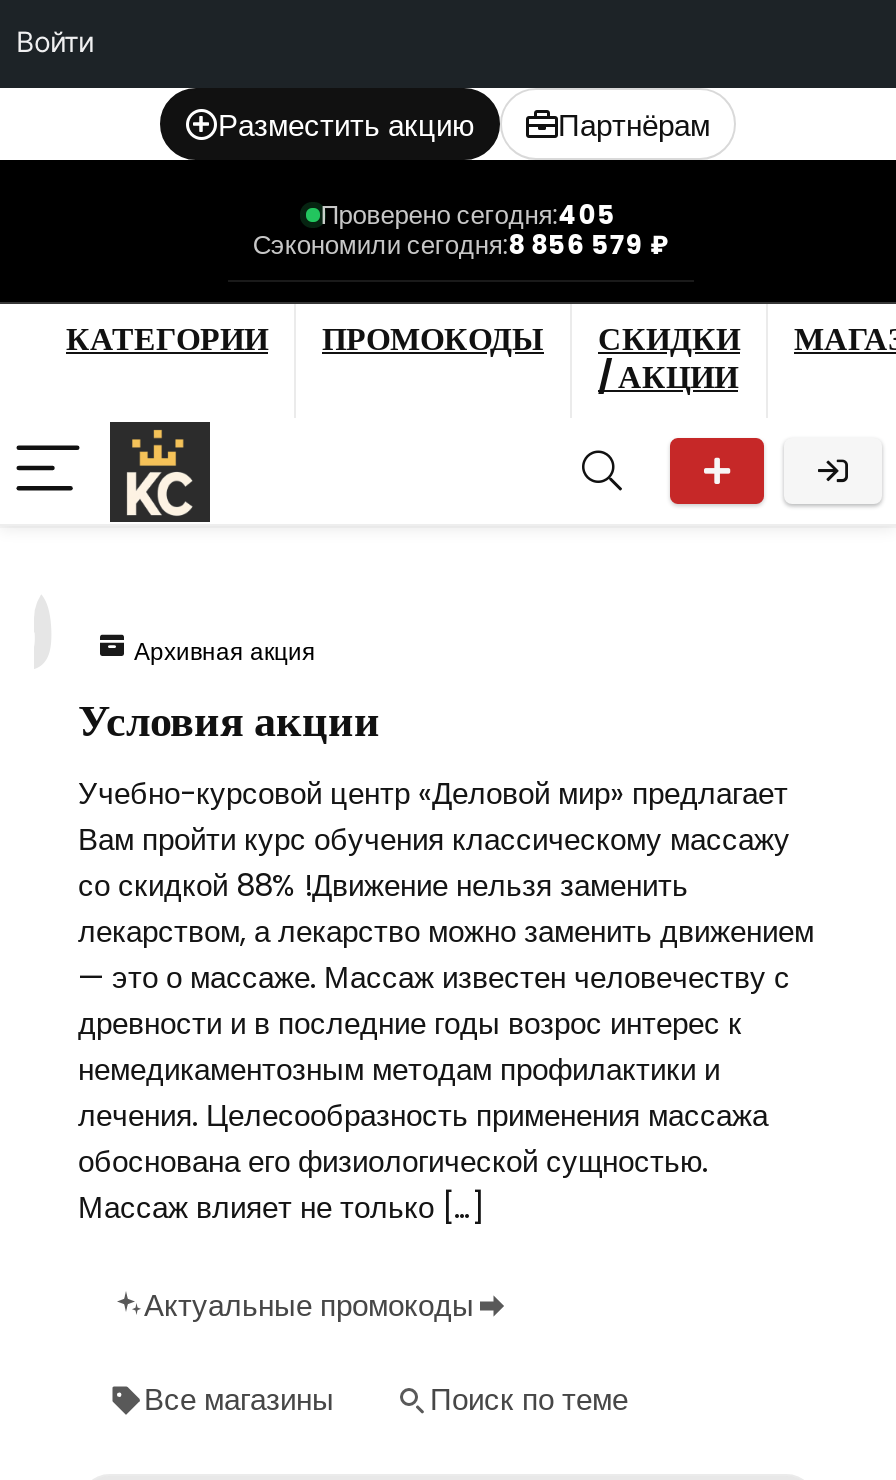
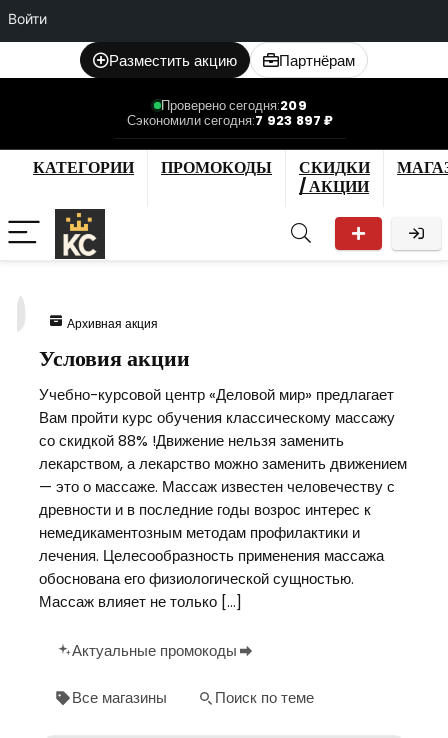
[320,196,616,234] Проверено сегодня:405 -> [161,96,307,115] Проверено сегодня:209
[253,226,669,264] Сэкономили сегодня:8 856 579 ₽ -> [127,111,334,130] Сэкономили сегодня:7 923 897 ₽

